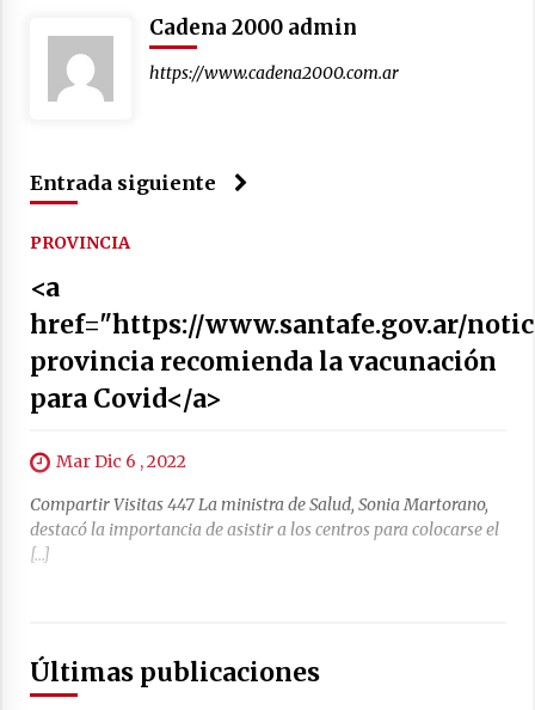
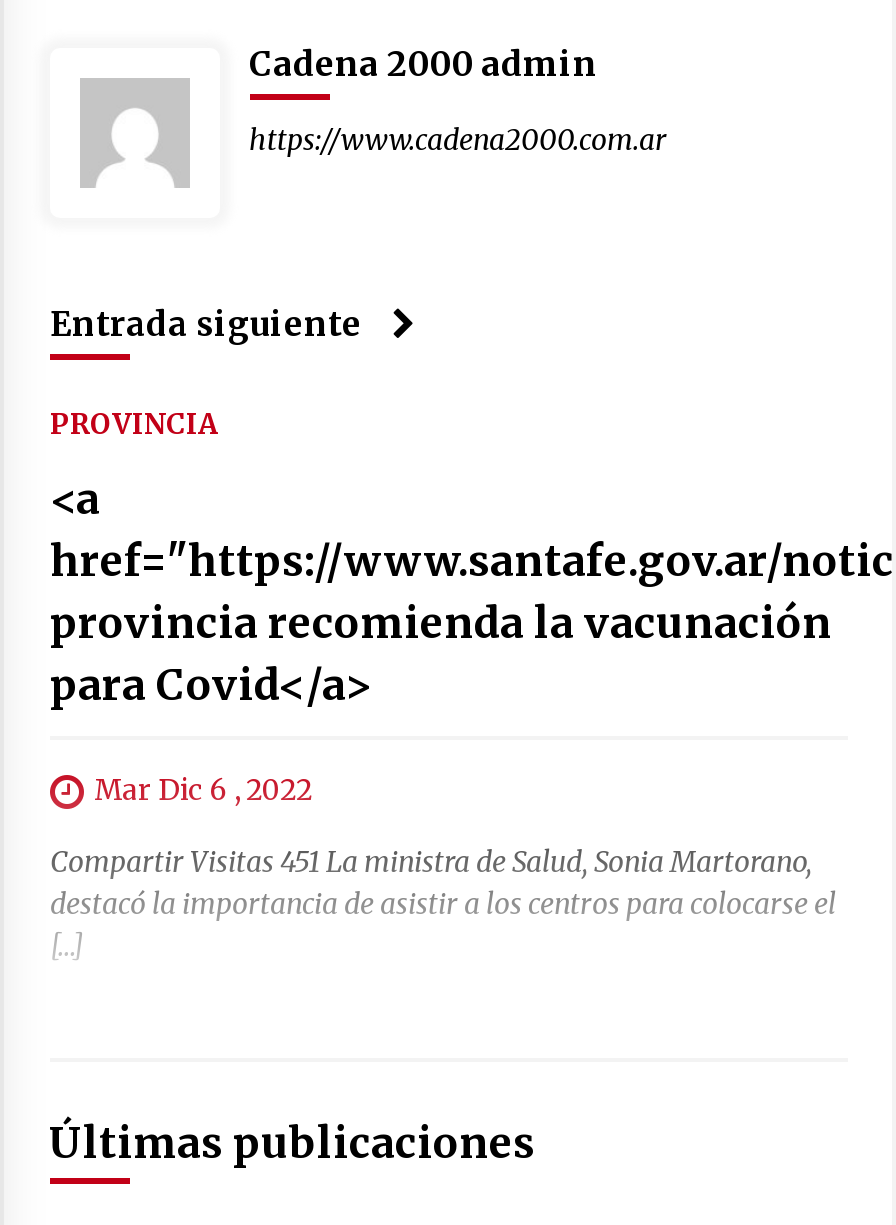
[29,493,488,515] Compartir Visitas 447 La ministra de Salud, Sonia Martorano, -> [49,844,811,880] Compartir Visitas 451 La ministra de Salud, Sonia Martorano,

